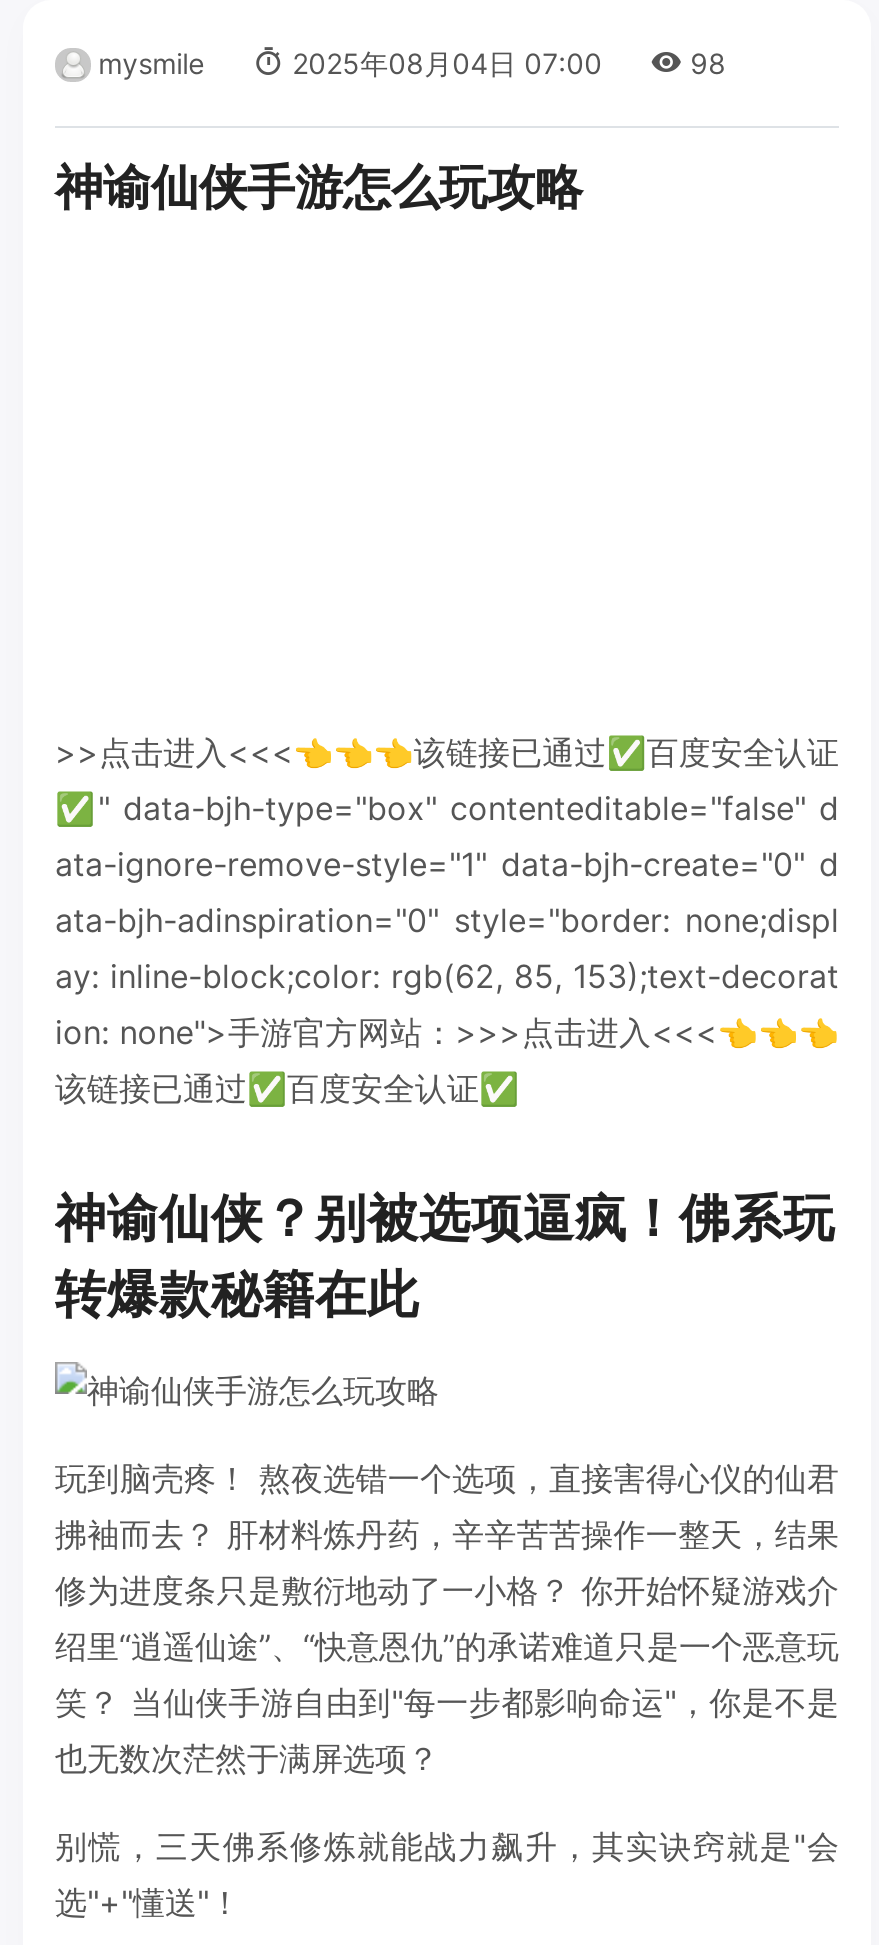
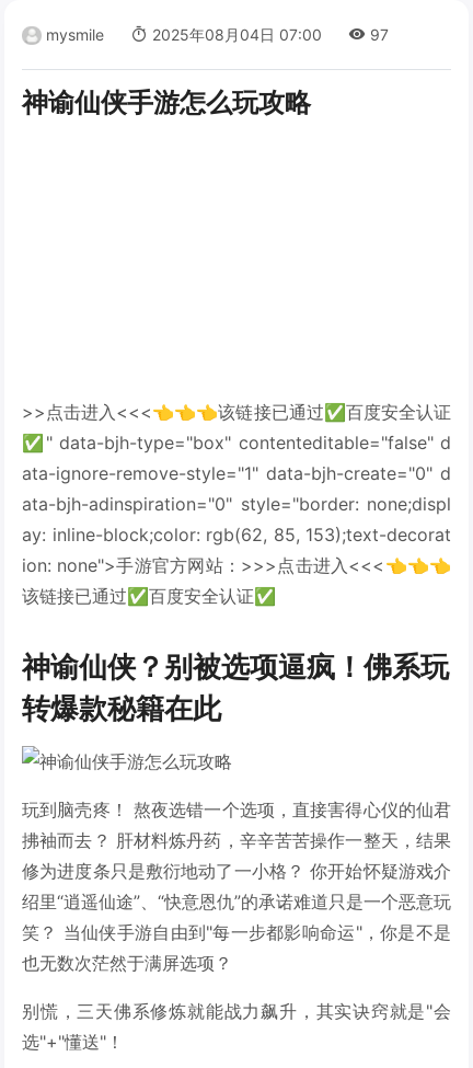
[690,46,726,80] 98 -> [370,25,388,44] 97

